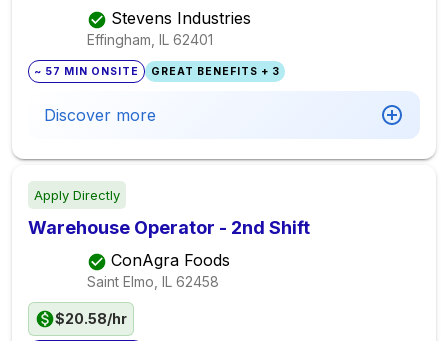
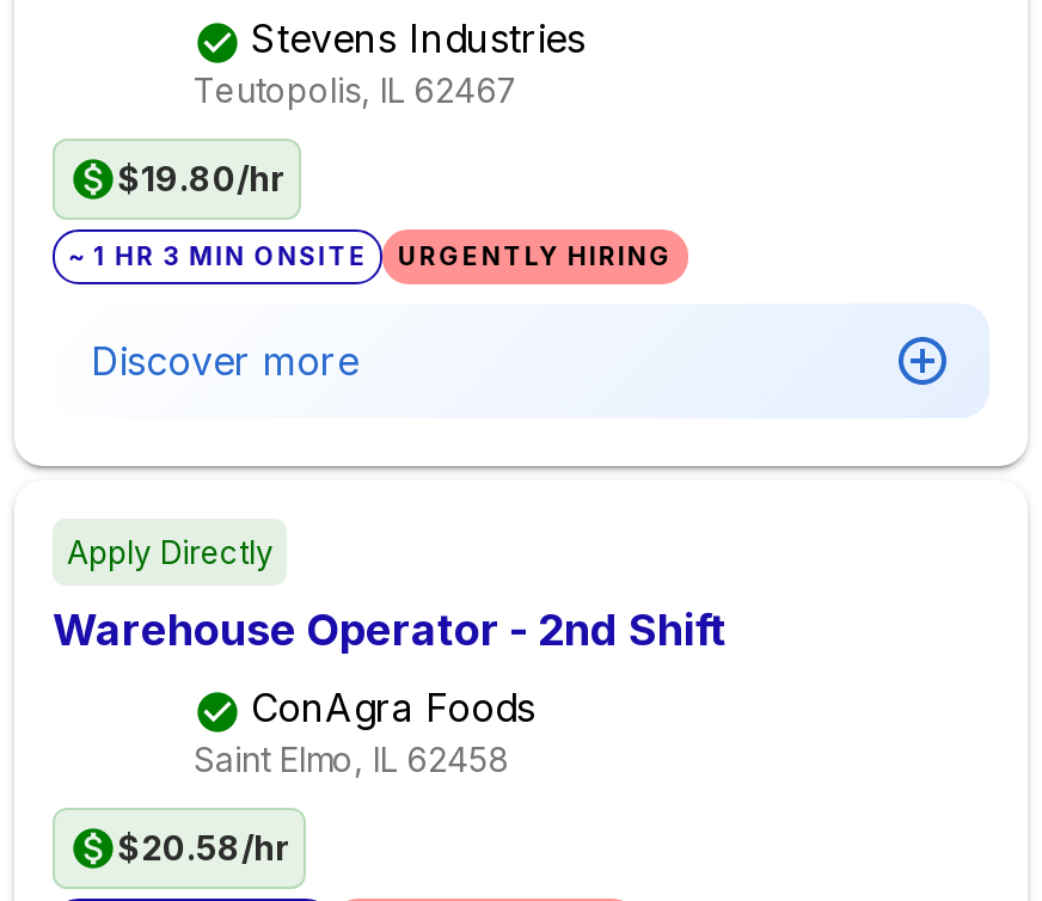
[34,31,280,78] Effingham, IL 62401 | ~ 57 MIN ONSITE | GREAT BENEFITS + 3 -> [67,69,673,272] Teutopolis, IL 62467 | $19.80/hr | ~ 1 HR 3 MIN ONSITE | URGENTLY HIRING

